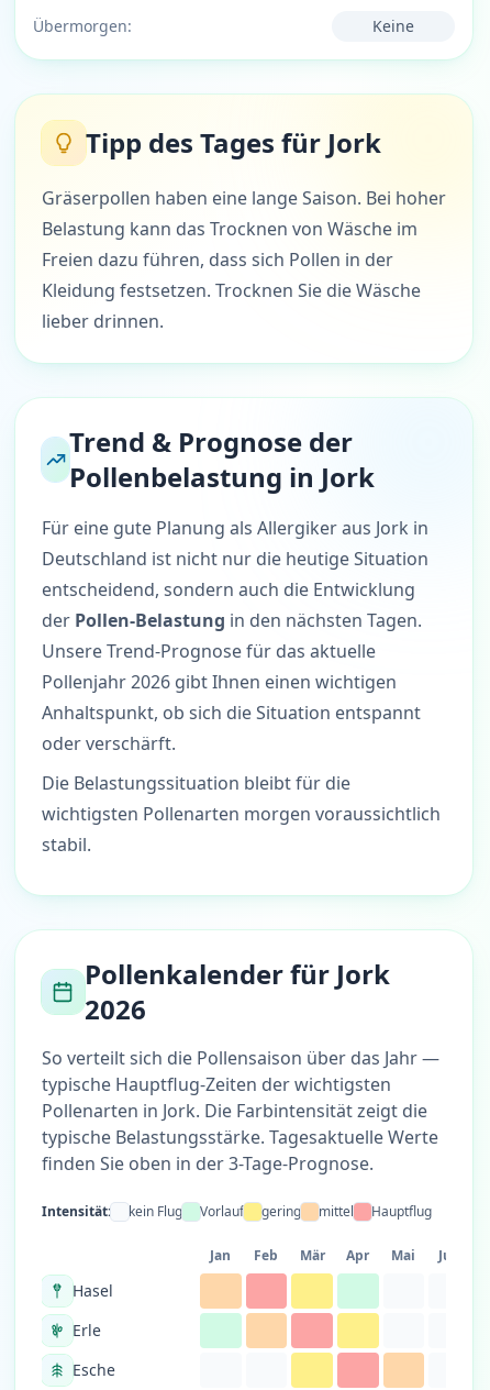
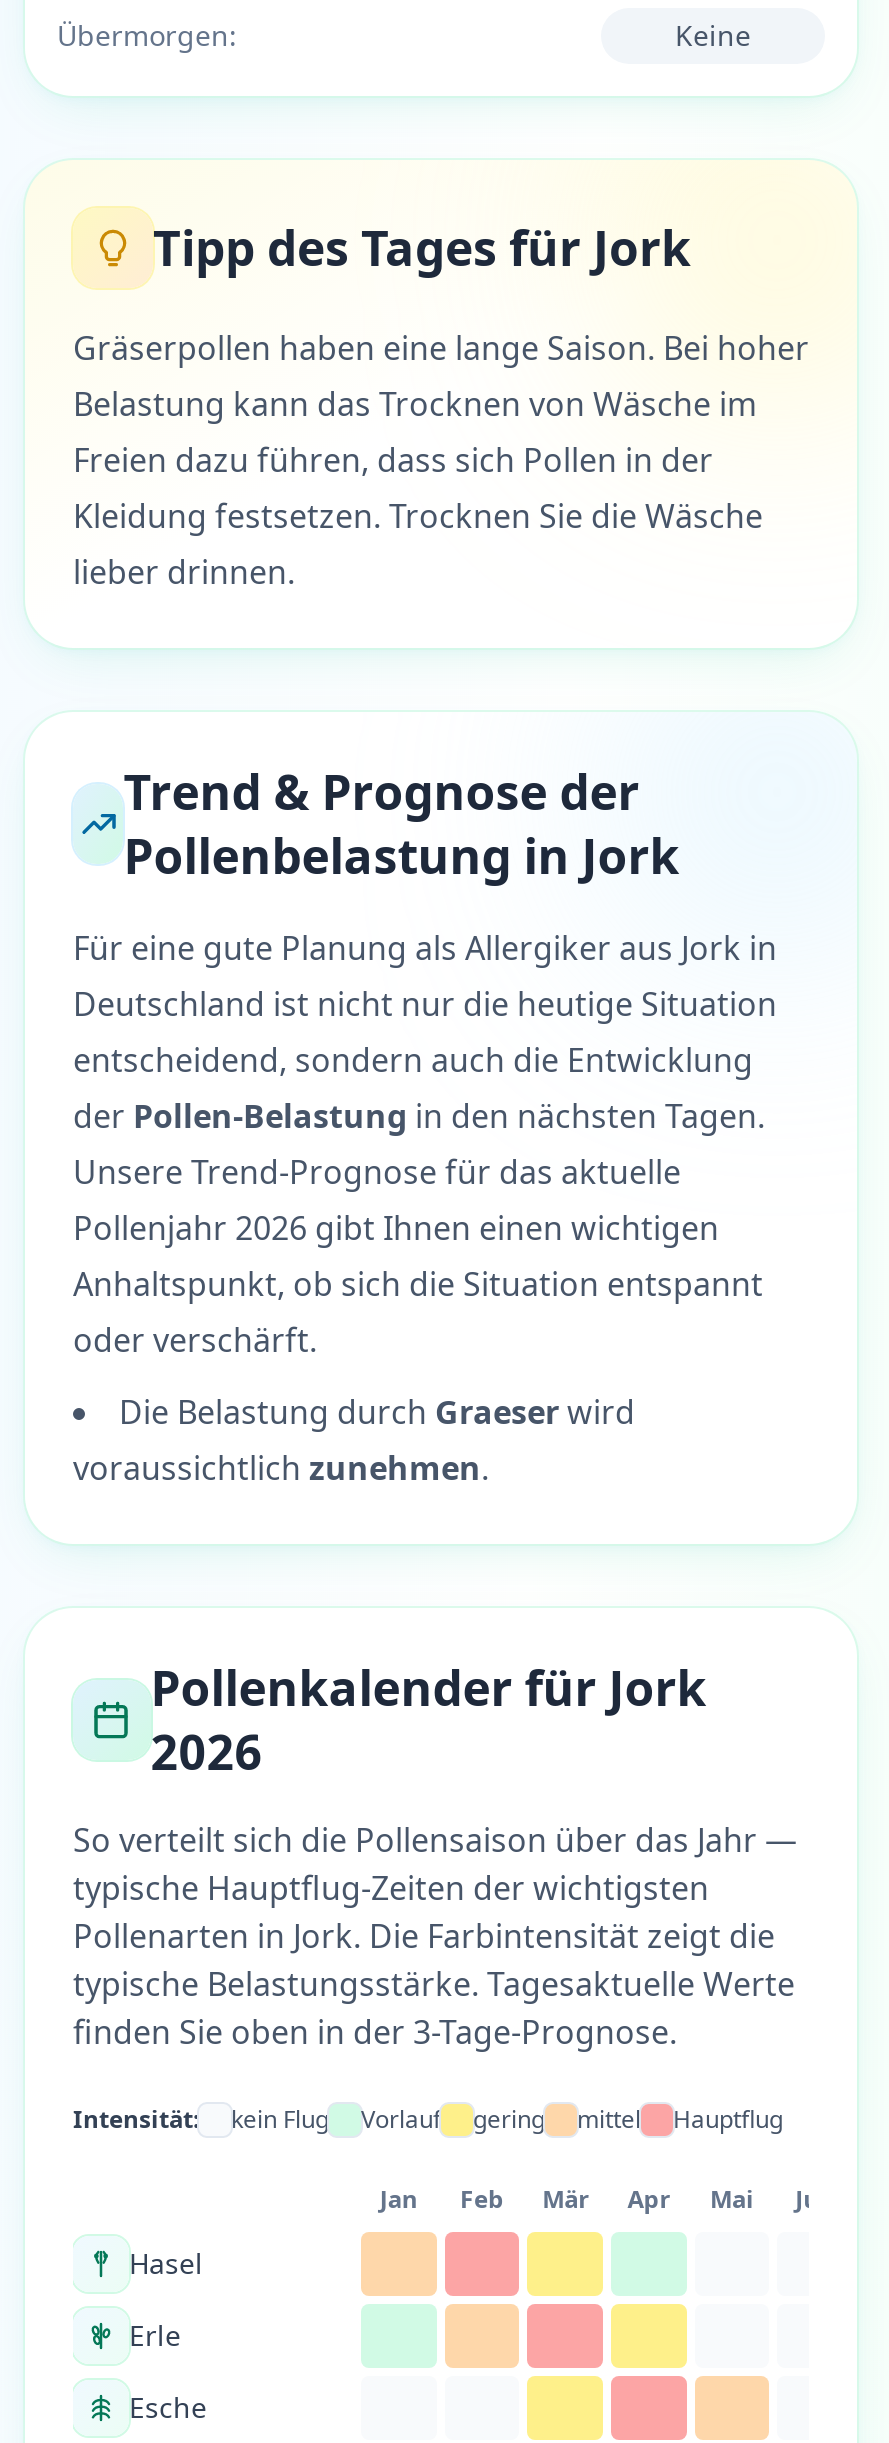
[42,771,441,857] Die Belastungssituation bleibt für die | wichtigsten Pollenarten morgen voraussichtlich | stabil. -> [73,1390,635,1490] Die Belastung durch Graeser wird | voraussichtlich zunehmen.

